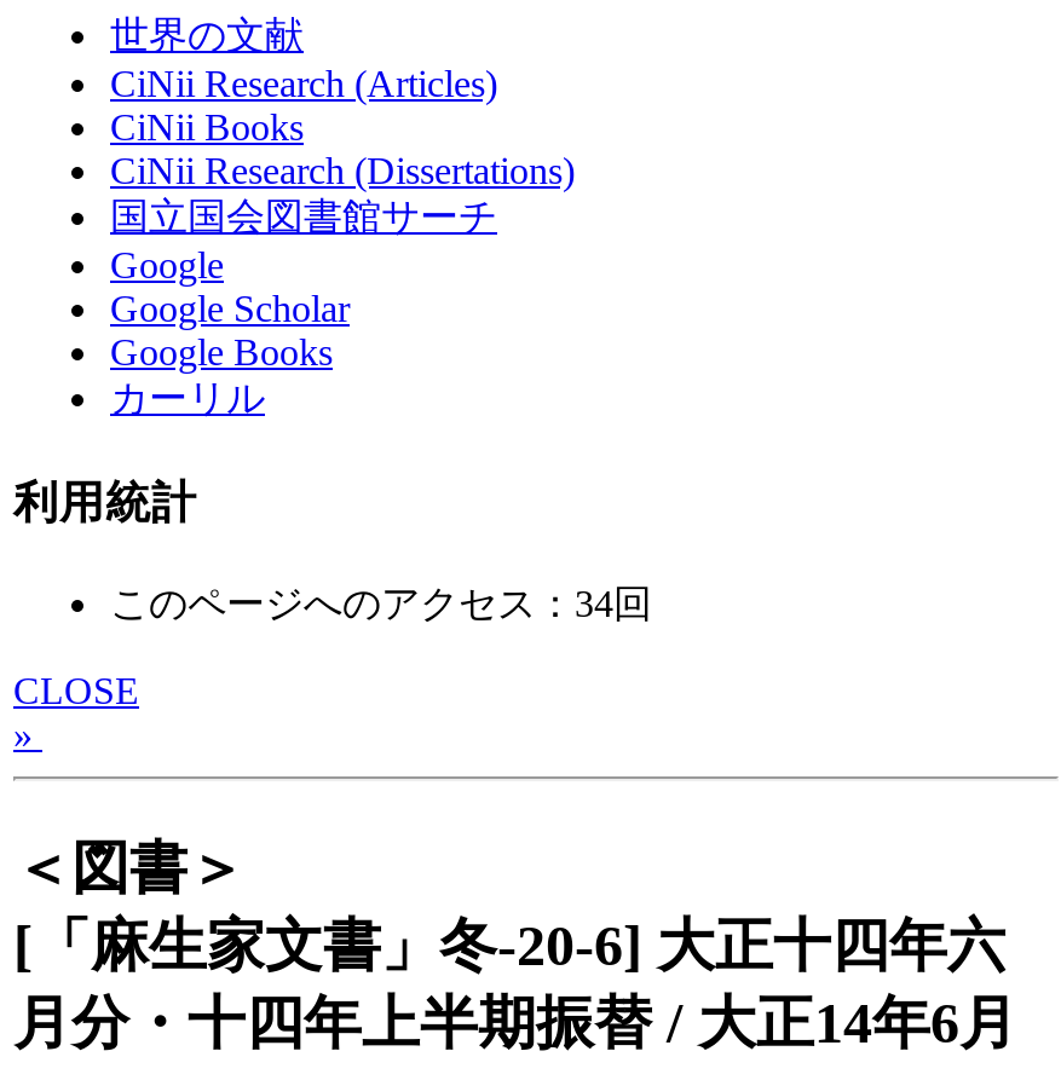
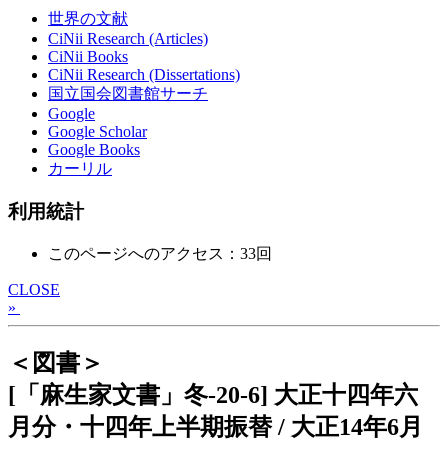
[110,582,652,624] このページへのアクセス：34回 -> [48,245,272,262] このページへのアクセス：33回

